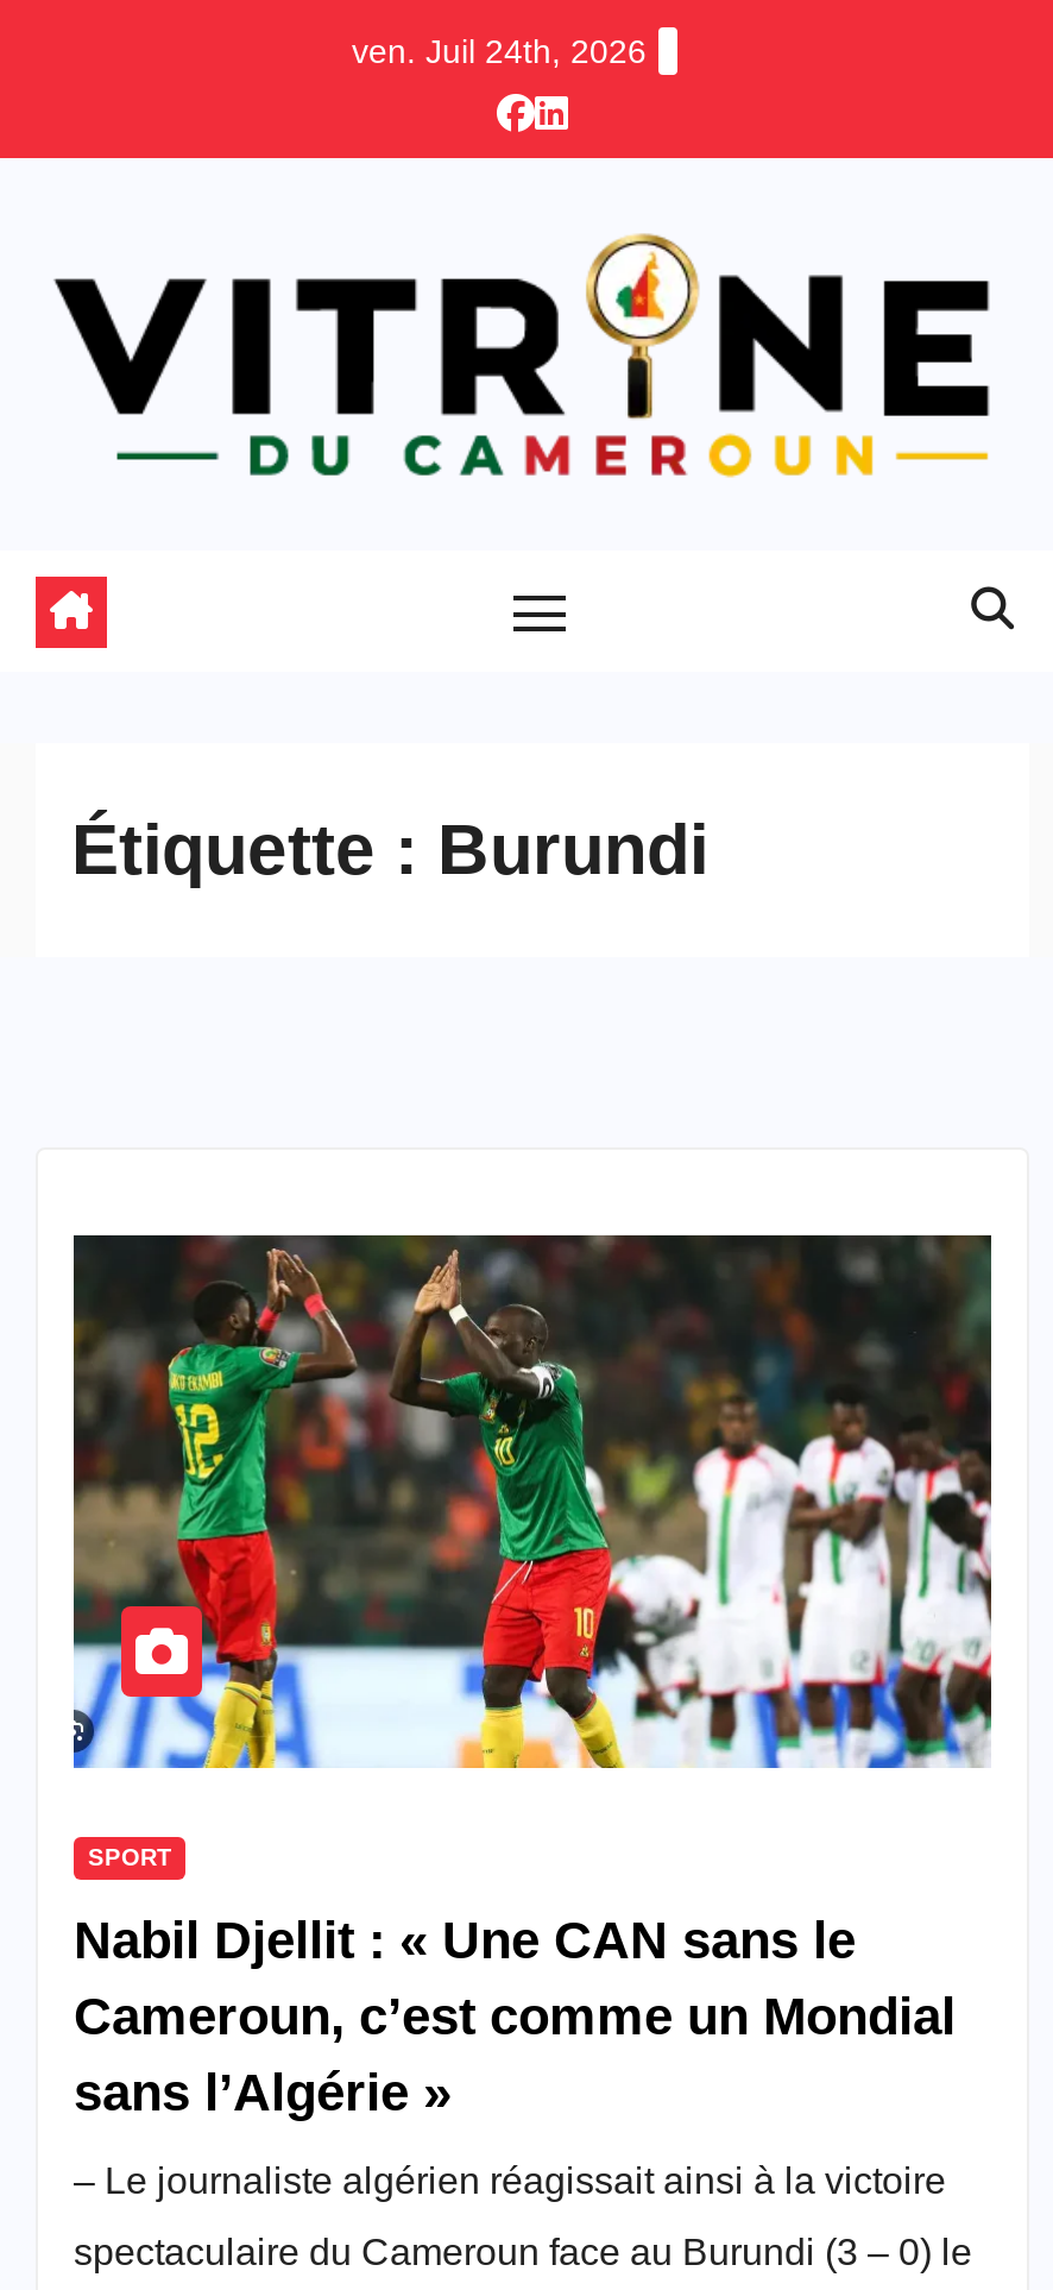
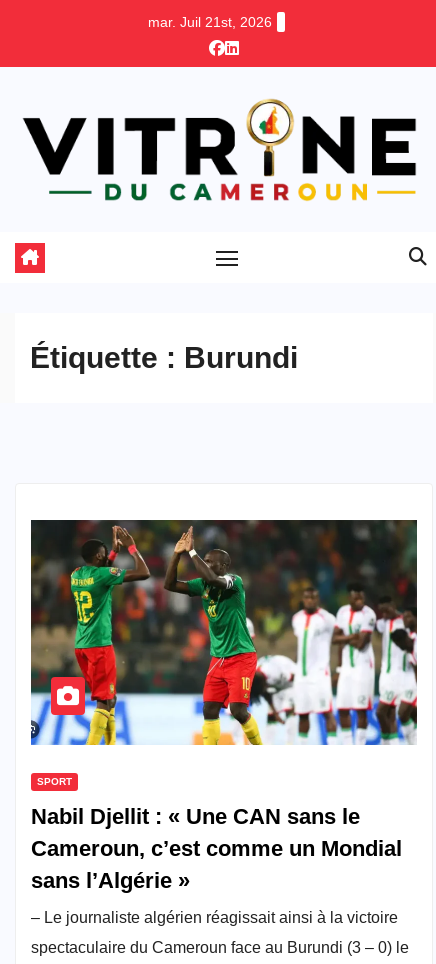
[352,32,647,70] ven. Juil 24th, 2026 -> [148,14,272,30] mar. Juil 21st, 2026

